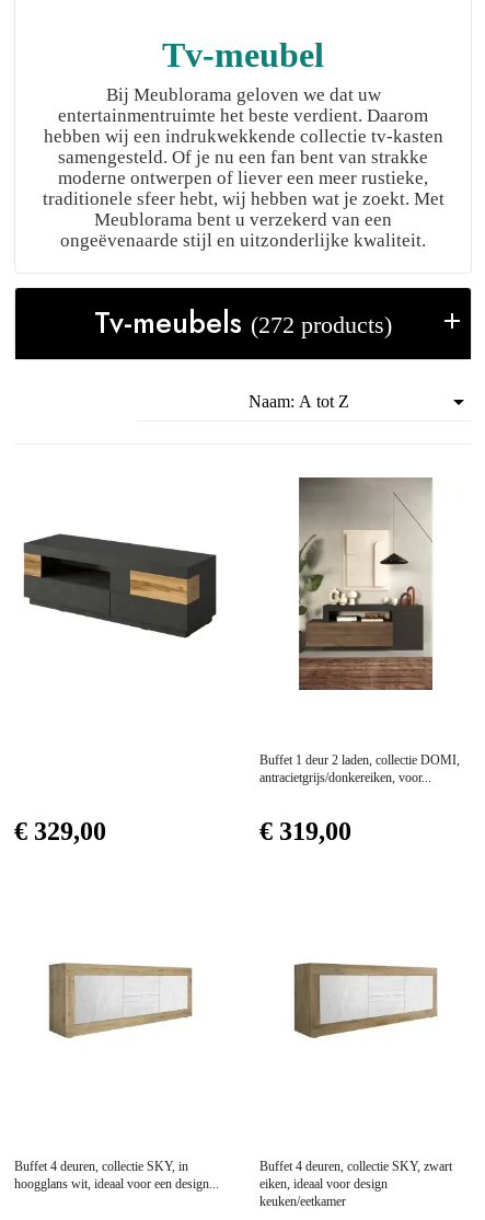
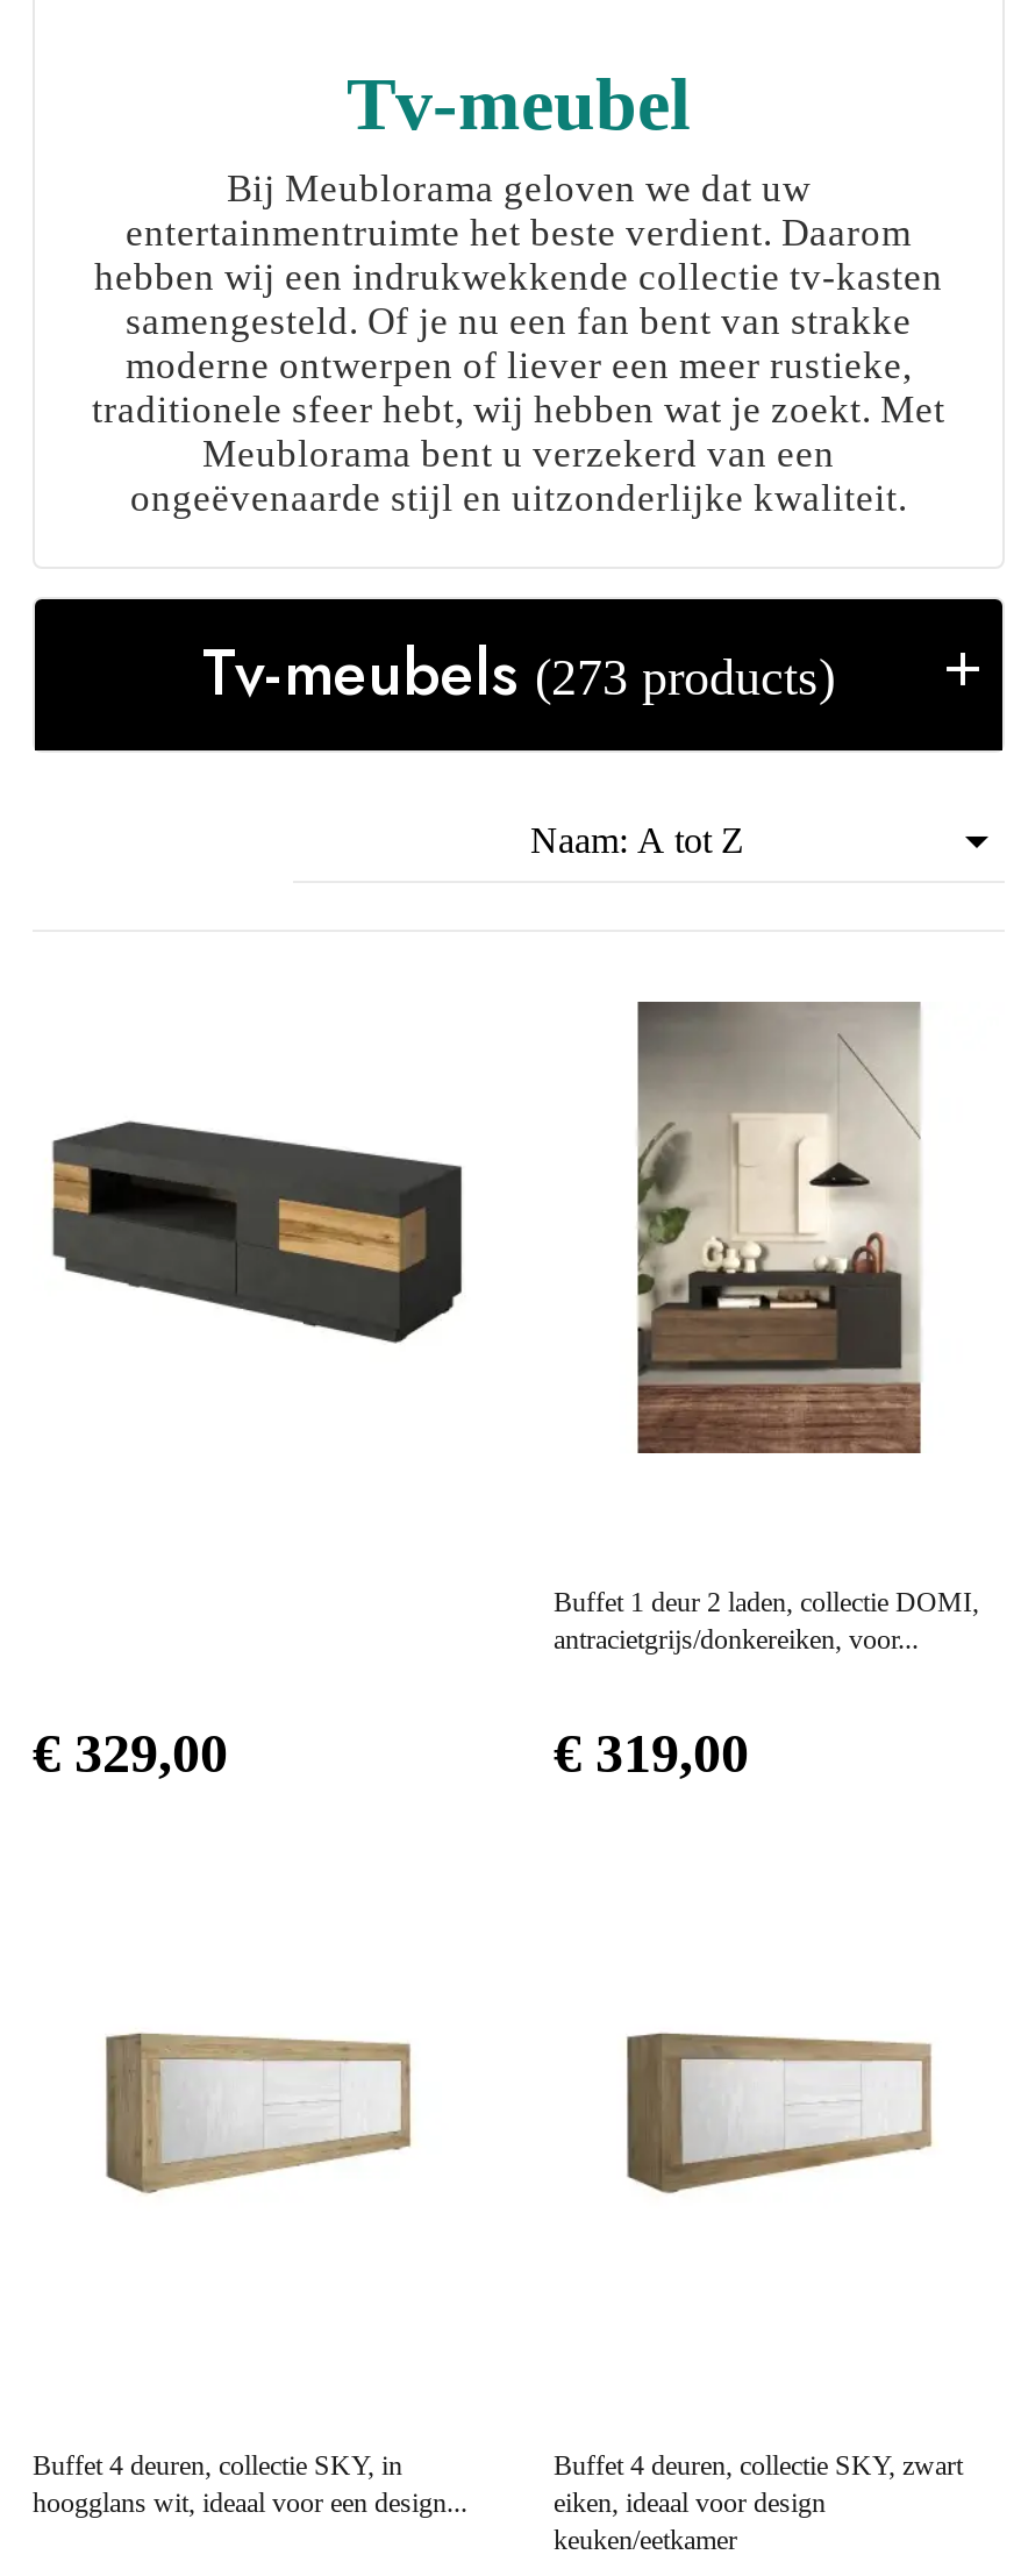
[94,301,392,344] Tv-meubels (272 products) -> [202,628,835,719] Tv-meubels (273 products)

